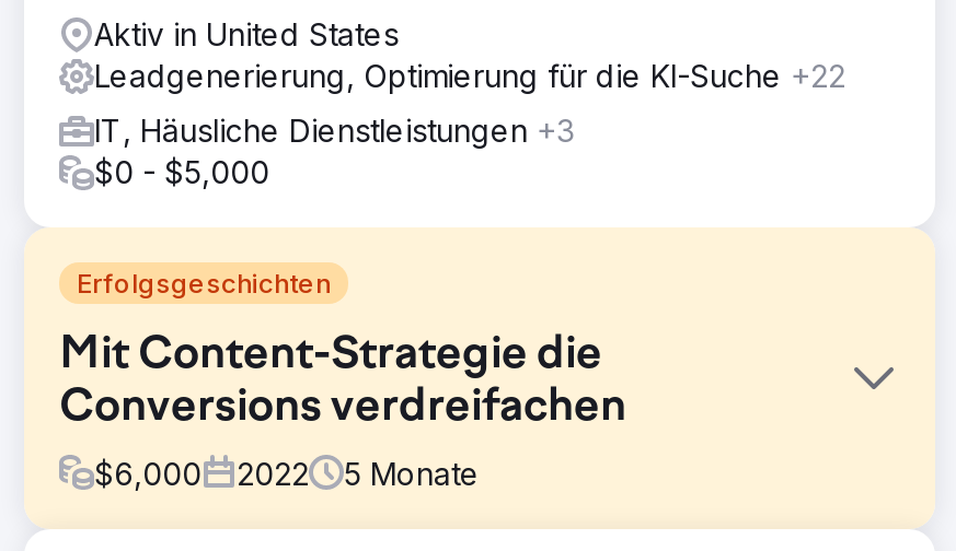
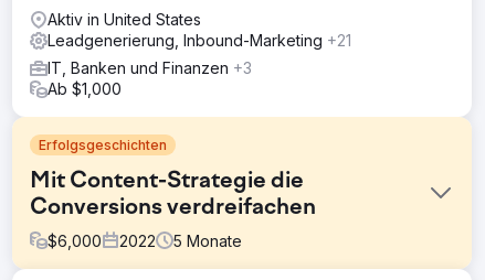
[94,56,845,93] Leadgenerierung, Optimierung für die KI-Suche +22 -> [48,30,351,49] Leadgenerierung, Inbound-Marketing +21
[94,111,574,189] IT, Häusliche Dienstleistungen +3 | $0 - $5,000 -> [48,58,252,98] IT, Banken und Finanzen +3 | Ab $1,000

